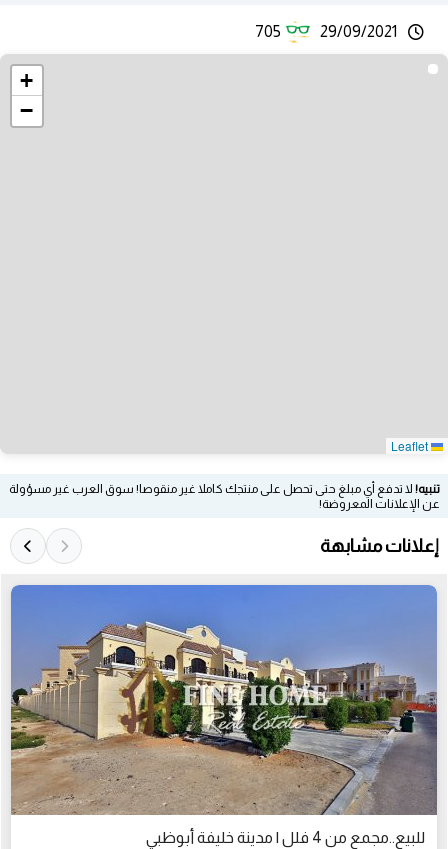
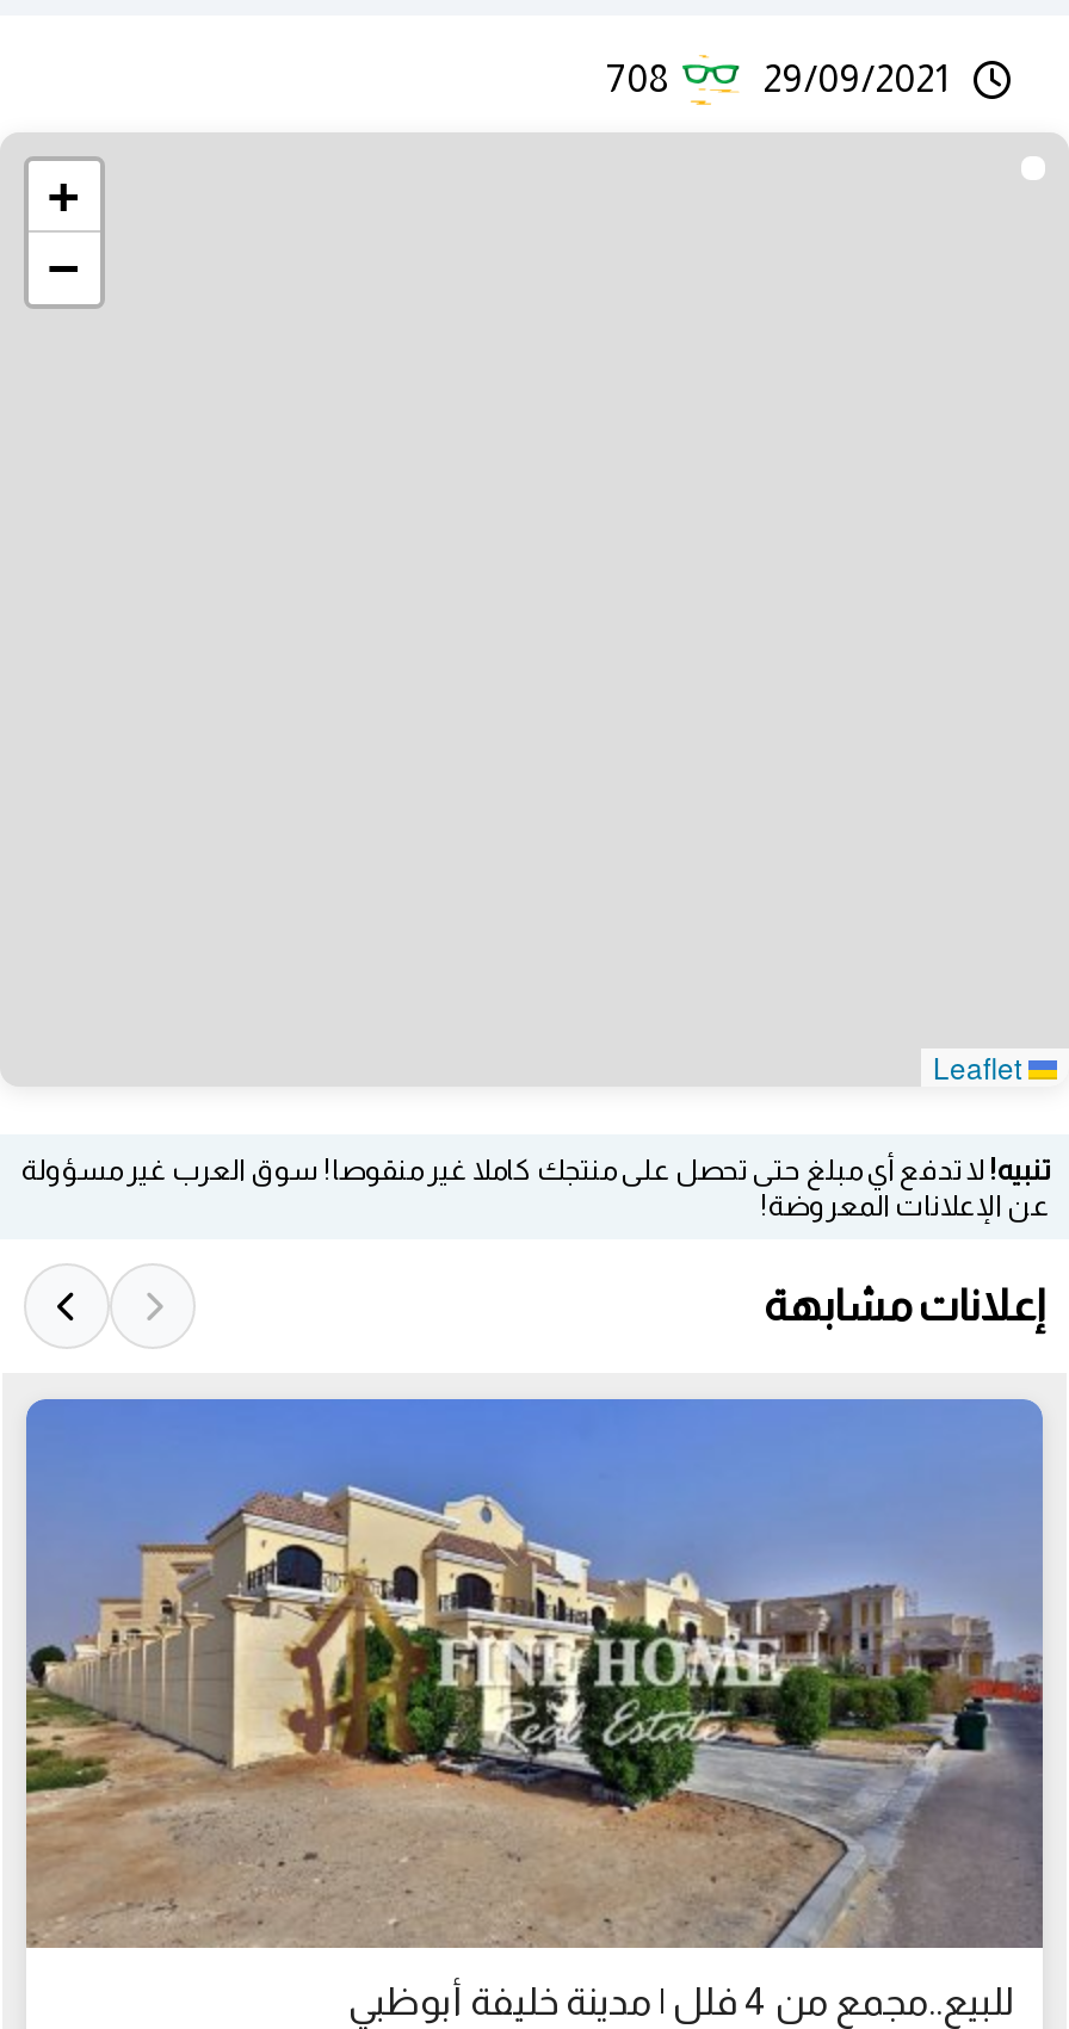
[255,23,281,40] 705 -> [606,59,671,99] 708

